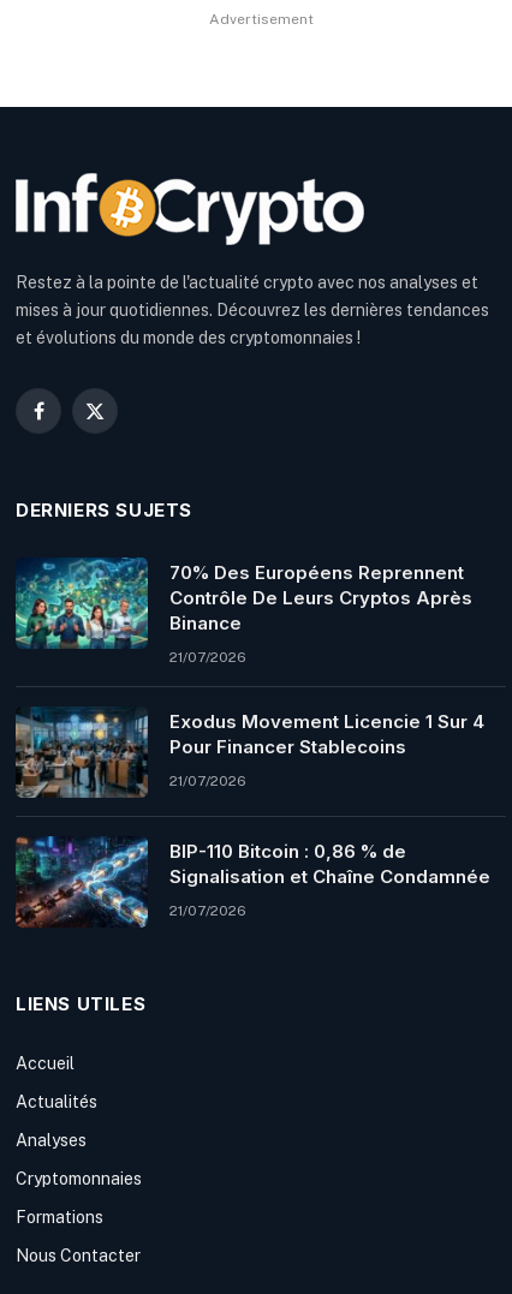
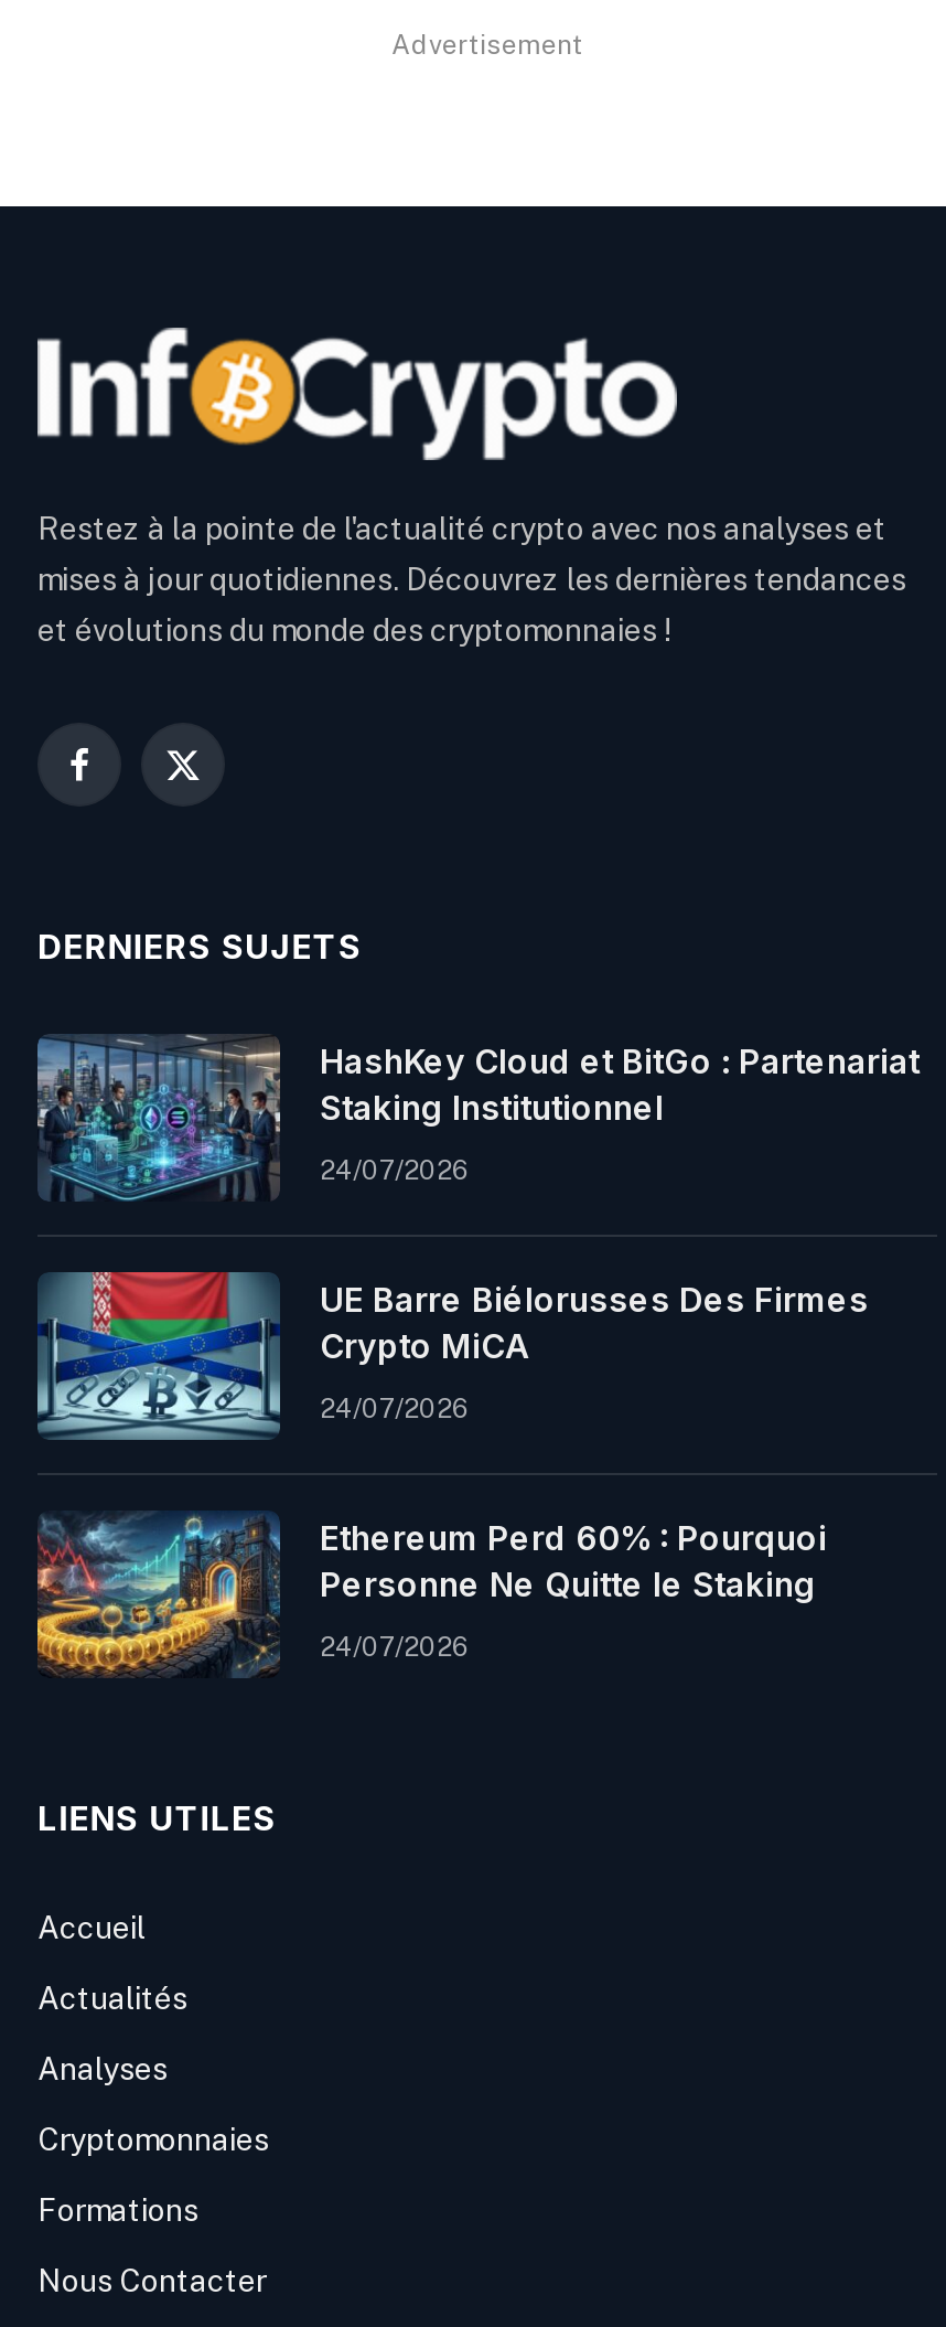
[16,557,472,649] [image] | 70% Des Européens Reprennent | Contrôle De Leurs Cryptos Après | Binance -> [35,1034,920,1202] [image] | HashKey Cloud et BitGo : Partenariat | Staking Institutionnel
[169,649,246,666] 21/07/2026 -> [320,1155,470,1186] 24/07/2026
[16,706,484,798] [image] | Exodus Movement Licencie 1 Sur 4 | Pour Financer Stablecoins -> [35,1270,869,1440] [image] | UE Barre Biélorusses Des Firmes | Crypto MiCA
[169,773,246,789] 21/07/2026 -> [320,1394,470,1424] 24/07/2026
[16,835,490,928] [image] | BIP-110 Bitcoin : 0,86 % de | Signalisation et Chaîne Condamnée -> [35,1513,827,1678] [image] | Ethereum Perd 60% : Pourquoi | Personne Ne Quitte le Staking
[169,902,246,919] 21/07/2026 -> [320,1632,470,1663] 24/07/2026

